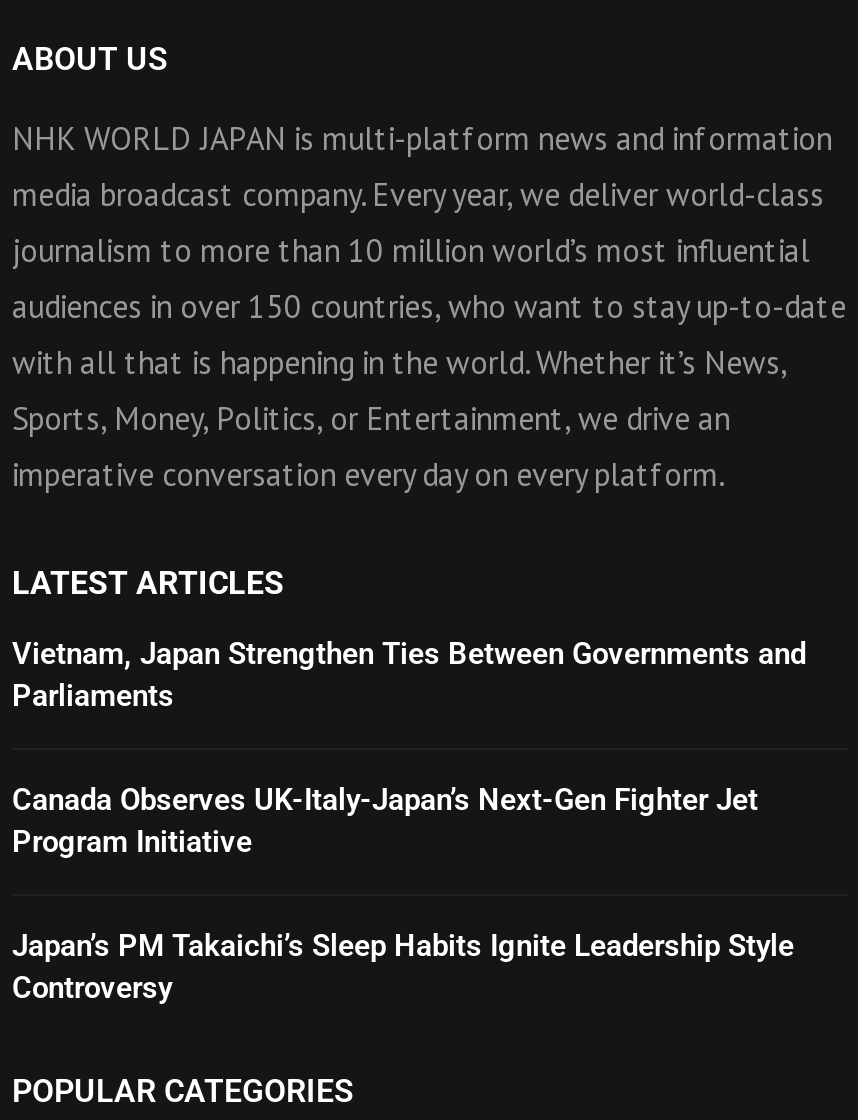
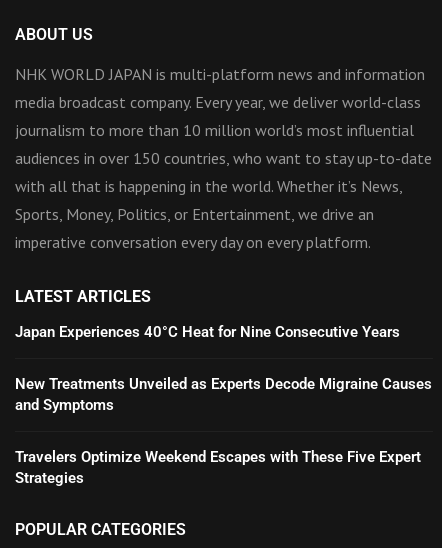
[12,636,806,714] Vietnam, Japan Strengthen Ties Between Governments and | Parliaments -> [15,323,400,341] Japan Experiences 40°C Heat for Nine Consecutive Years
[12,782,758,860] Canada Observes UK-Italy-Japan’s Next-Gen Fighter Jet | Program Initiative -> [15,375,432,414] New Treatments Unveiled as Experts Decode Migraine Causes | and Symptoms
[12,928,794,1006] Japan’s PM Takaichi’s Sleep Habits Ignite Leadership Style | Controversy -> [15,448,421,487] Travelers Optimize Weekend Escapes with These Five Expert | Strategies

